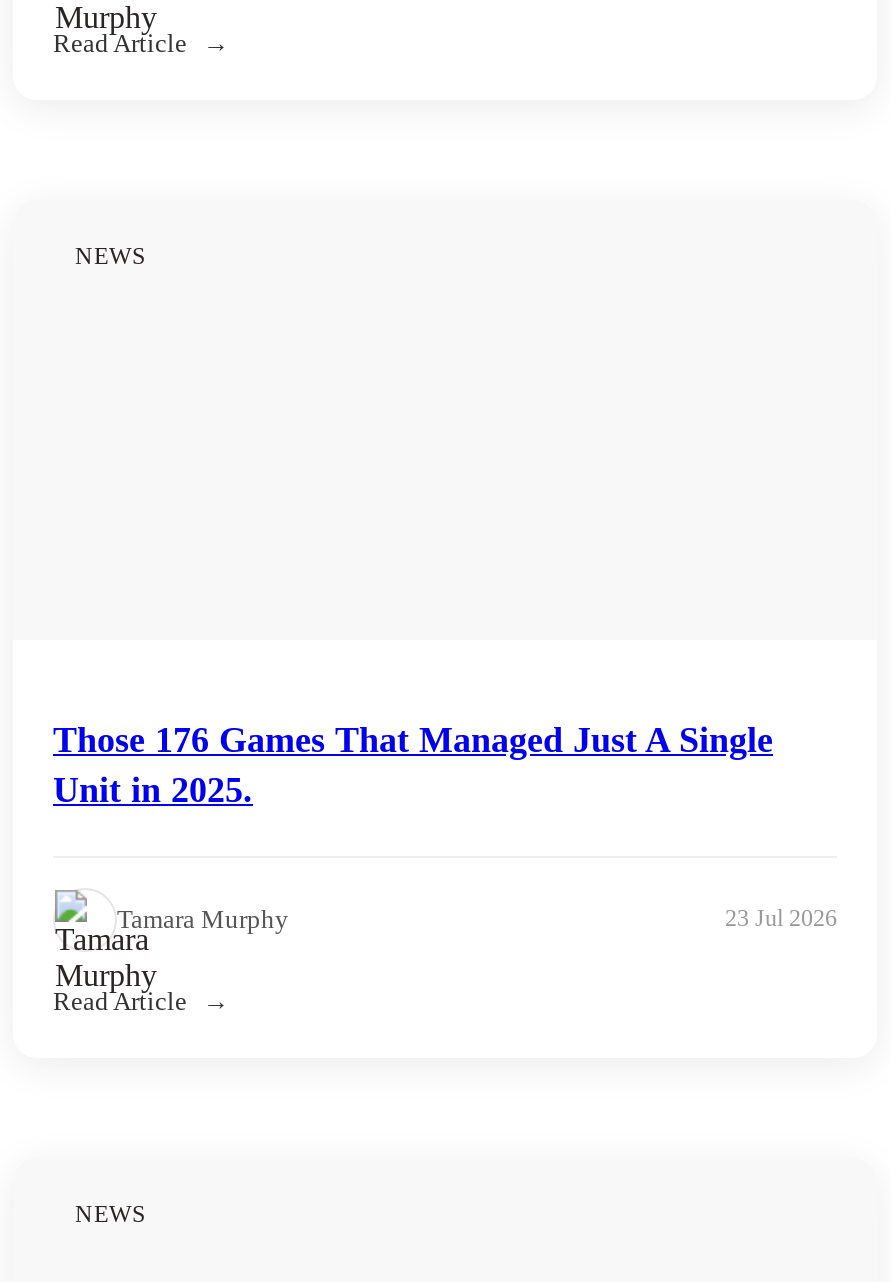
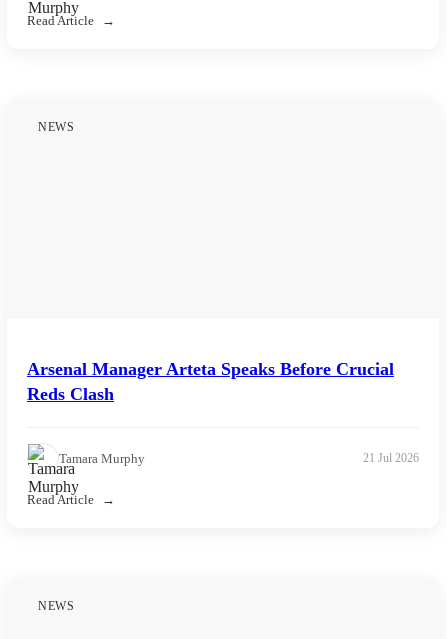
[53,719,773,809] Those 176 Games That Managed Just A Single | Unit in 2025. -> [27,359,394,404] Arsenal Manager Arteta Speaks Before Crucial | Reds Clash
[725,904,837,932] 23 Jul 2026 -> [363,451,419,465] 21 Jul 2026

